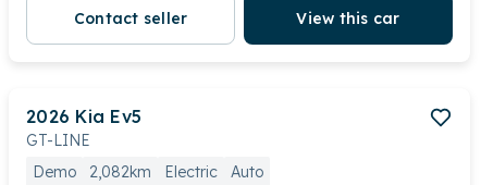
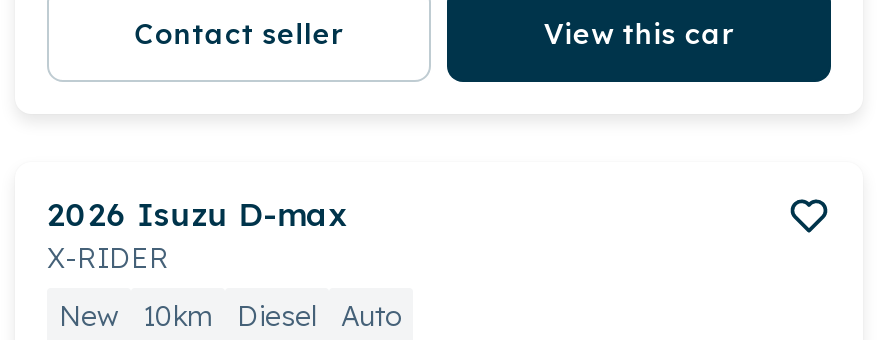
[26,106,141,150] 2026 Kia Ev5 | GT-LINE -> [47,194,347,276] 2026 Isuzu D-max | X-RIDER
[33,162,218,182] Demo | 2,082km | Electric -> [59,298,317,334] New | 10km | Diesel

